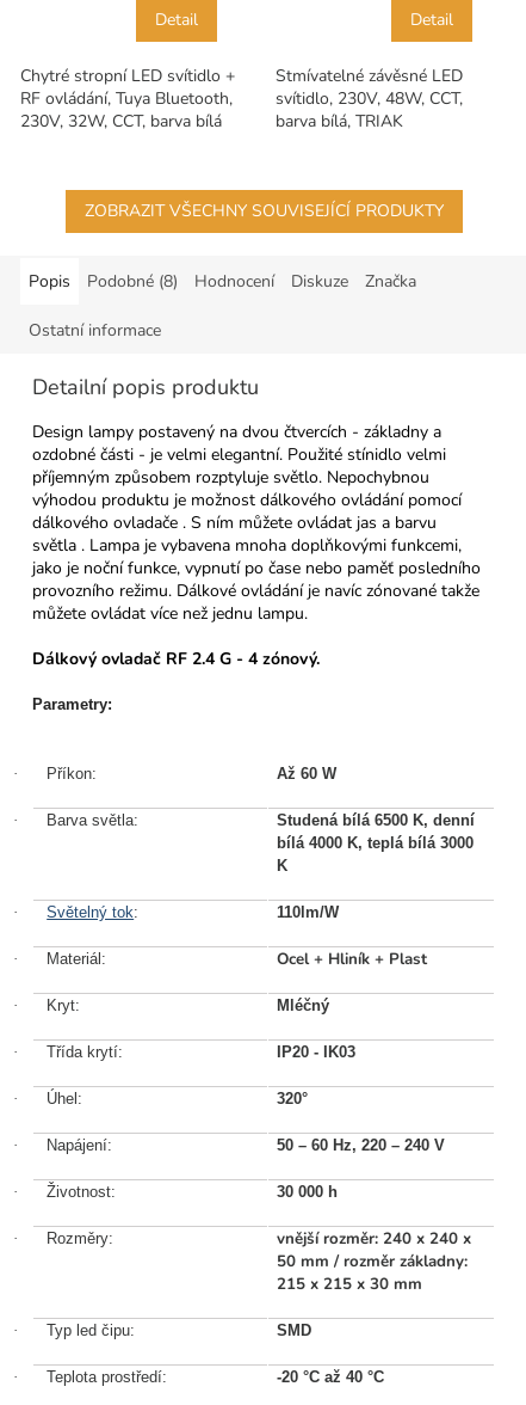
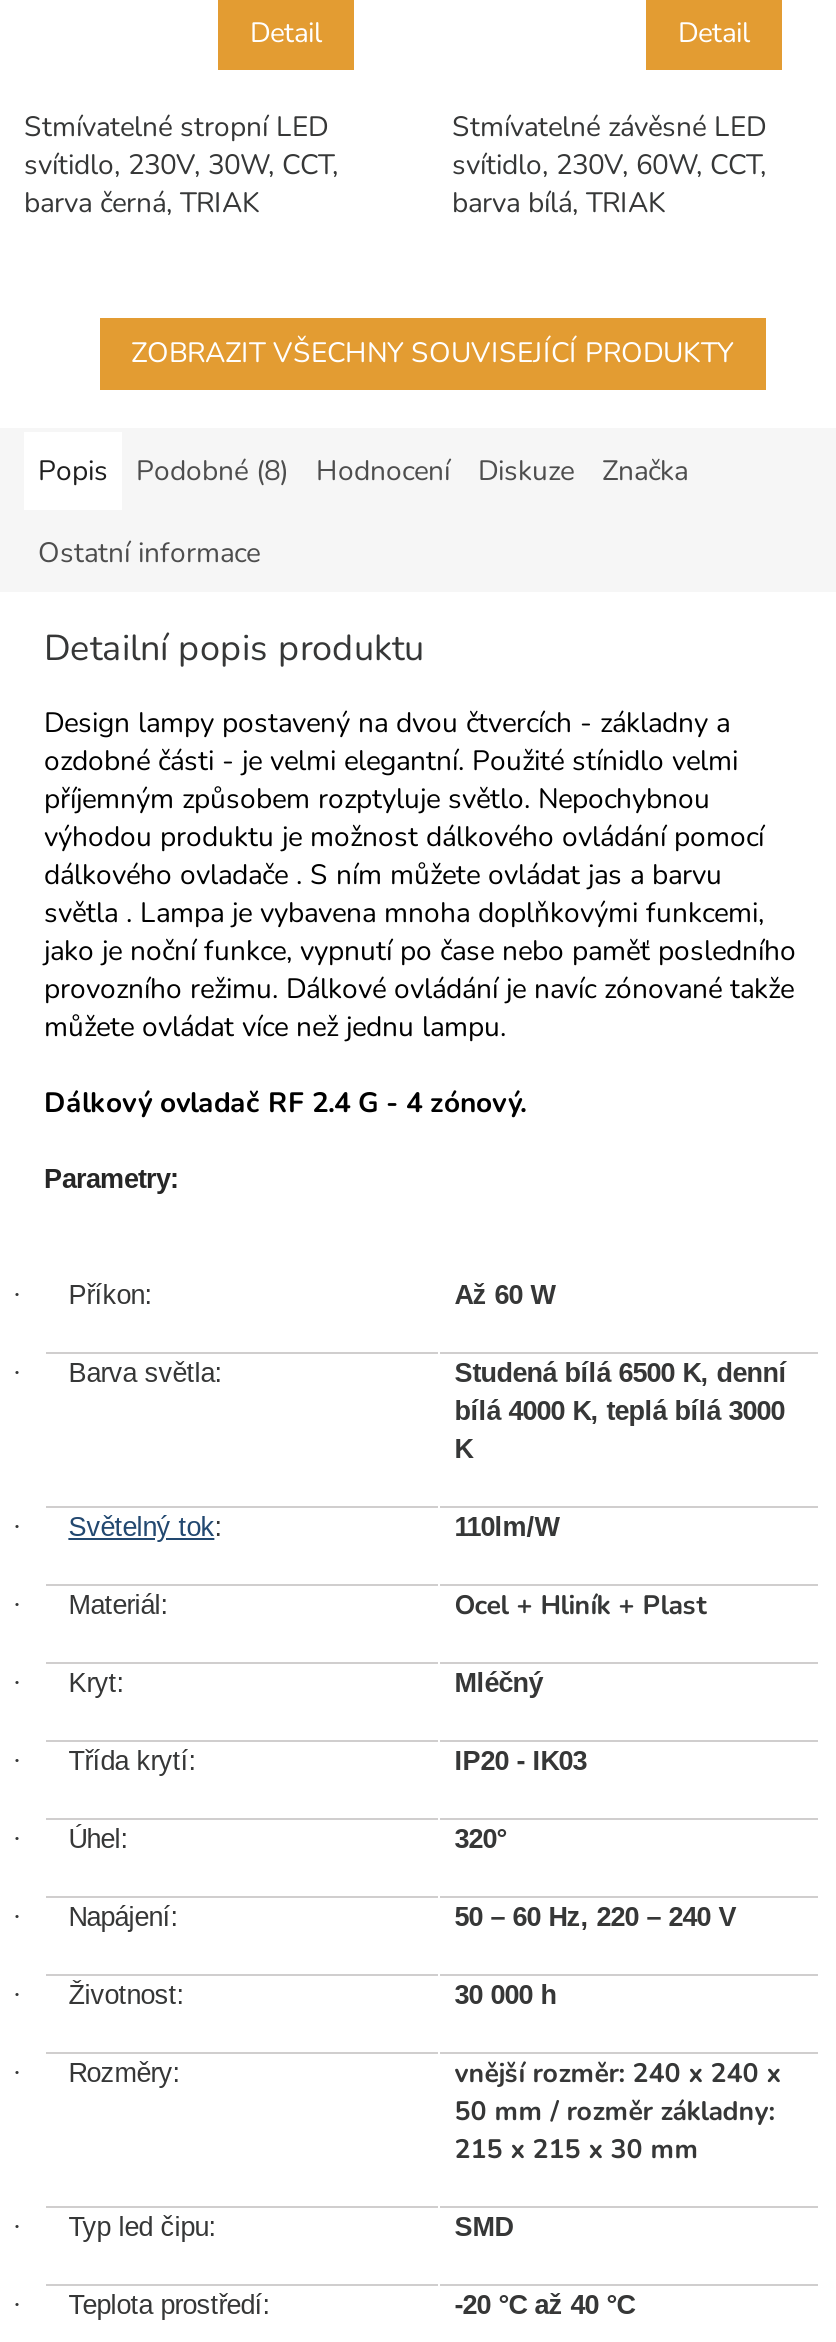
[20,64,235,132] Chytré stropní LED svítidlo + | RF ovládání, Tuya Bluetooth, | 230V, 32W, CCT, barva bílá -> [24,107,338,221] Stmívatelné stropní LED | svítidlo, 230V, 30W, CCT, | barva černá, TRIAK
[276,87,463,109] svítidlo, 230V, 48W, CCT, -> [452,145,766,183] svítidlo, 230V, 60W, CCT,

